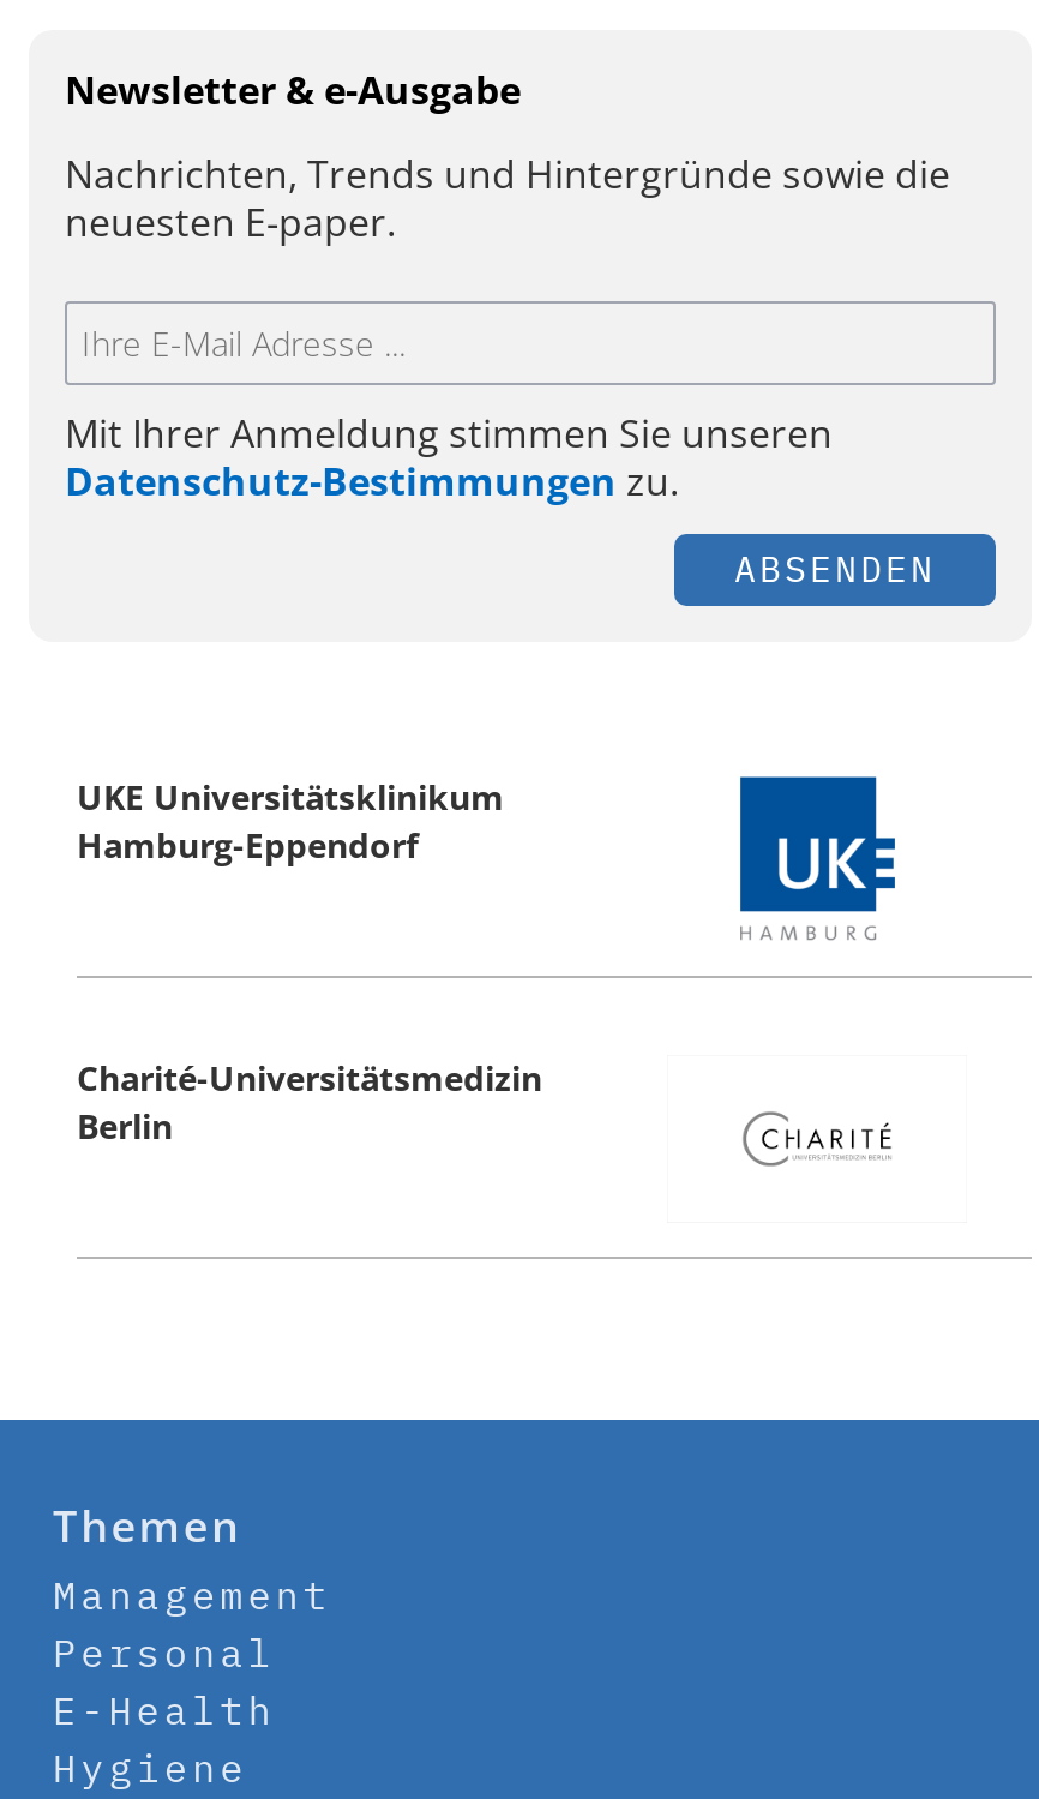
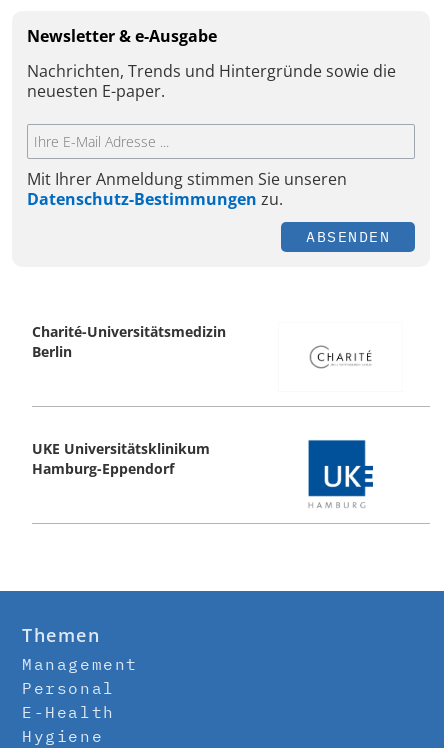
moved [77,776,504,869] -> [32,439,210,478]: UKE Universitätsklinikum | Hamburg-Eppendorf
moved [77,1057,542,1150] -> [32,322,226,361]: Charité-Universitätsmedizin | Berlin

